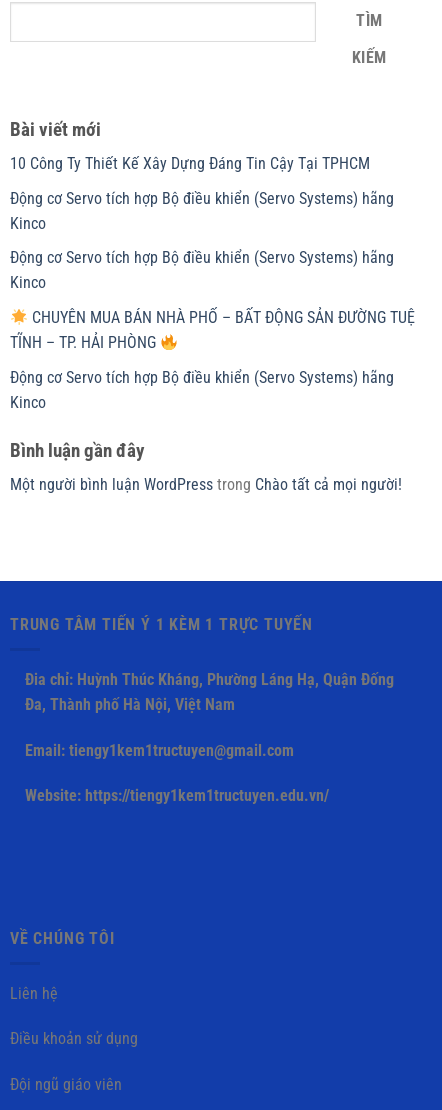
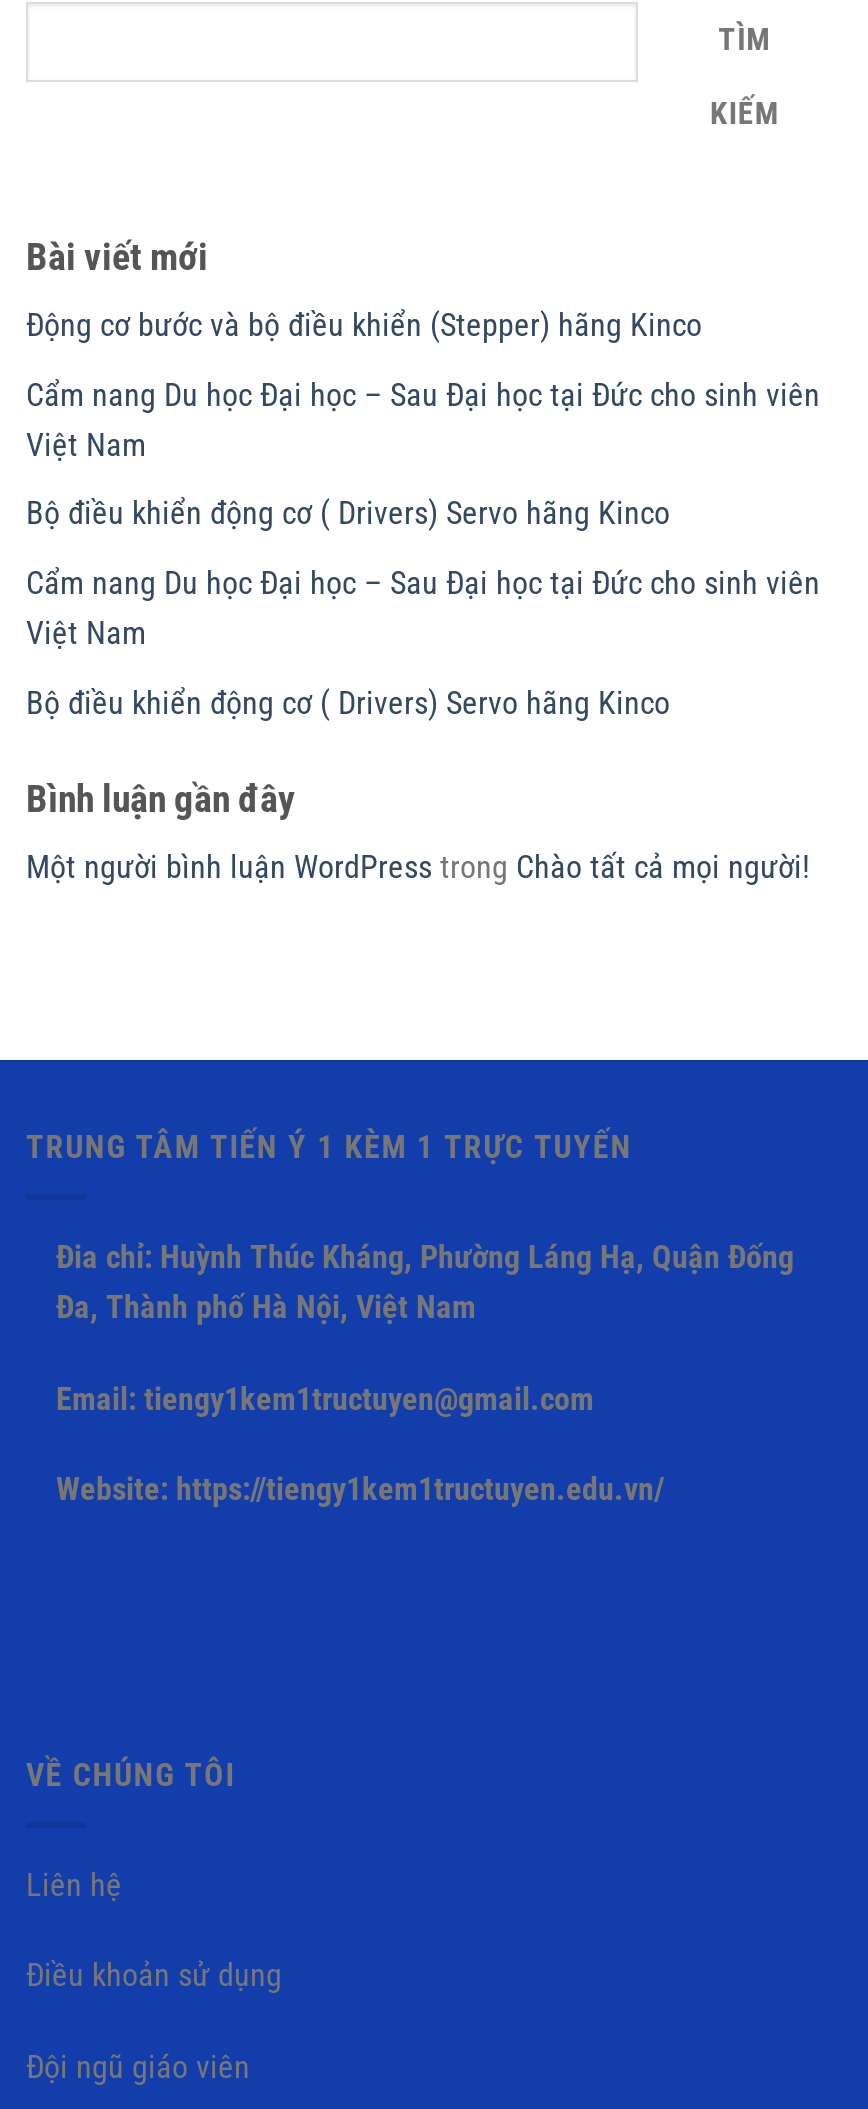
[10,154,370,173] 10 Công Ty Thiết Kế Xây Dựng Đáng Tin Cậy Tại TPHCM -> [26,306,702,344] Động cơ bước và bộ điều khiển (Stepper) hãng Kinco
[10,189,394,233] Động cơ Servo tích hợp Bộ điều khiển (Servo Systems) hãng | Kinco -> [26,376,820,464] Cẩm nang Du học Đại học – Sau Đại học tại Đức cho sinh viên | Việt Nam
[10,248,394,292] Động cơ Servo tích hợp Bộ điều khiển (Servo Systems) hãng | Kinco -> [26,495,670,533] Bộ điều khiển động cơ ( Drivers) Servo hãng Kinco
[10,308,415,352] CHUYÊN MUA BÁN NHÀ PHỐ – BẤT ĐỘNG SẢN ĐƯỜNG TUỆ | TĨNH – TP. HẢI PHÒNG -> [26,564,820,652] Cẩm nang Du học Đại học – Sau Đại học tại Đức cho sinh viên | Việt Nam
[10,368,394,412] Động cơ Servo tích hợp Bộ điều khiển (Servo Systems) hãng | Kinco -> [26,683,670,721] Bộ điều khiển động cơ ( Drivers) Servo hãng Kinco

